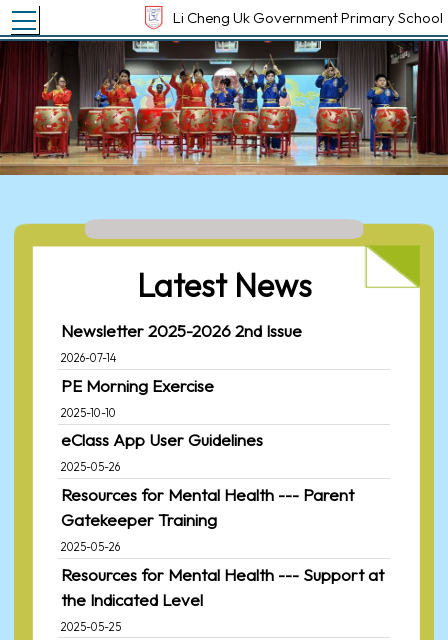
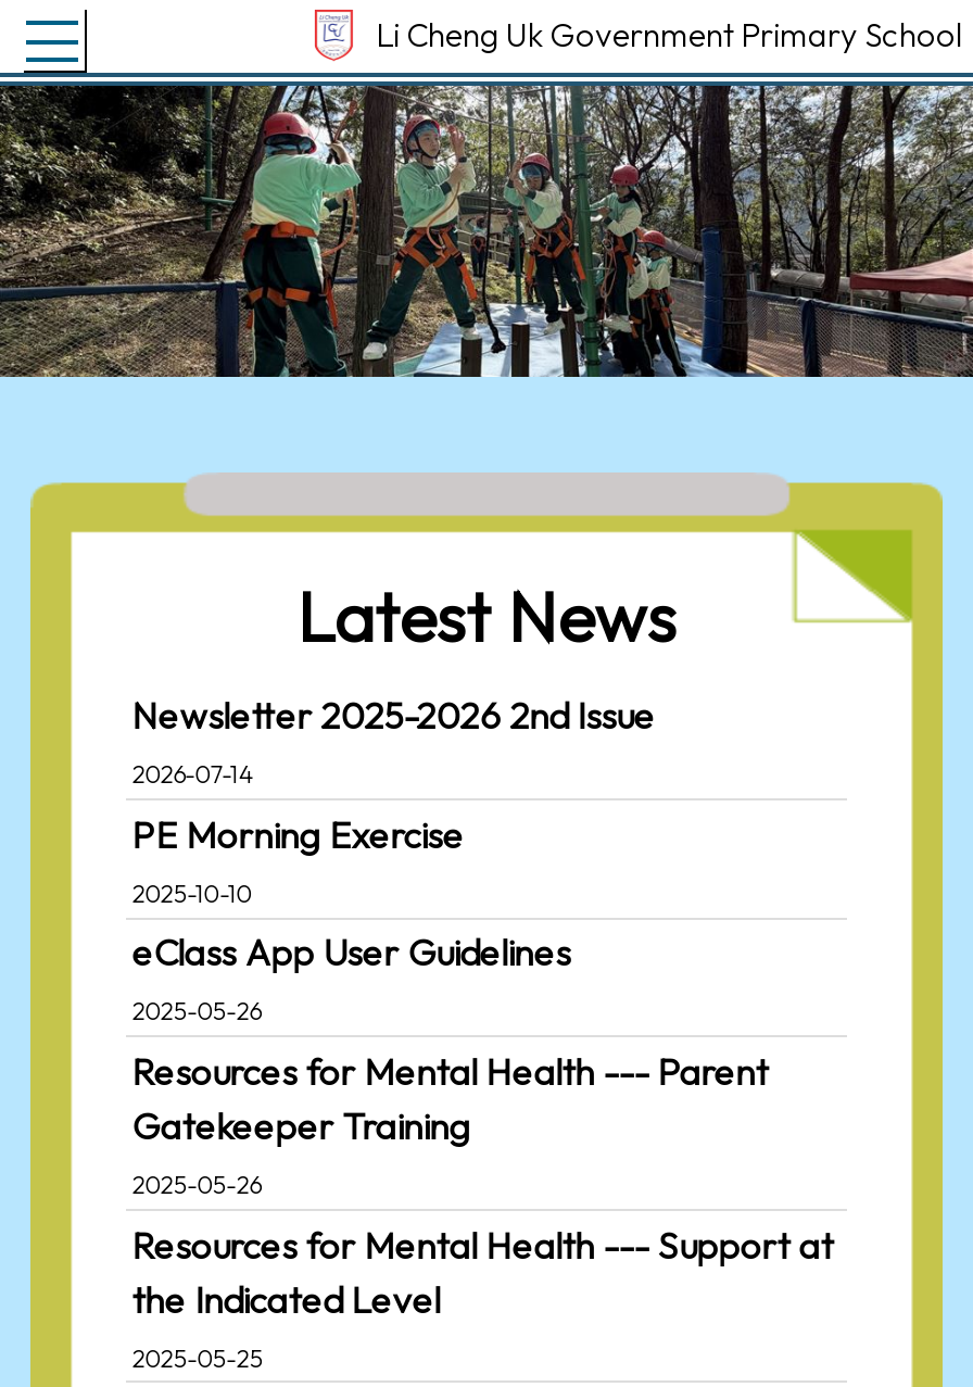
[3,40,445,176] [image] -> [7,84,966,379] [image]

